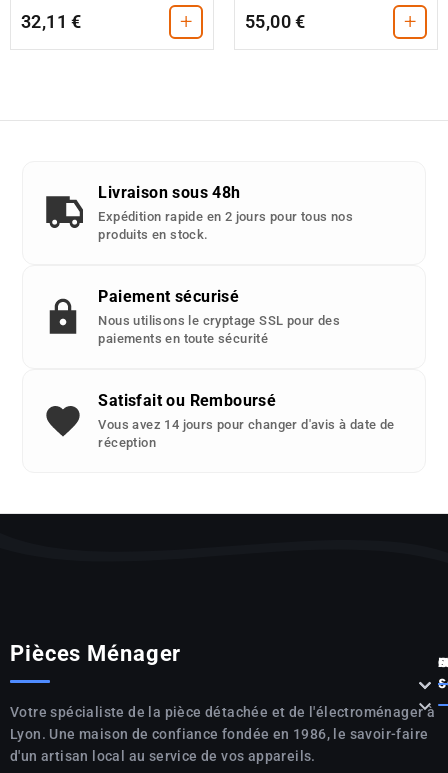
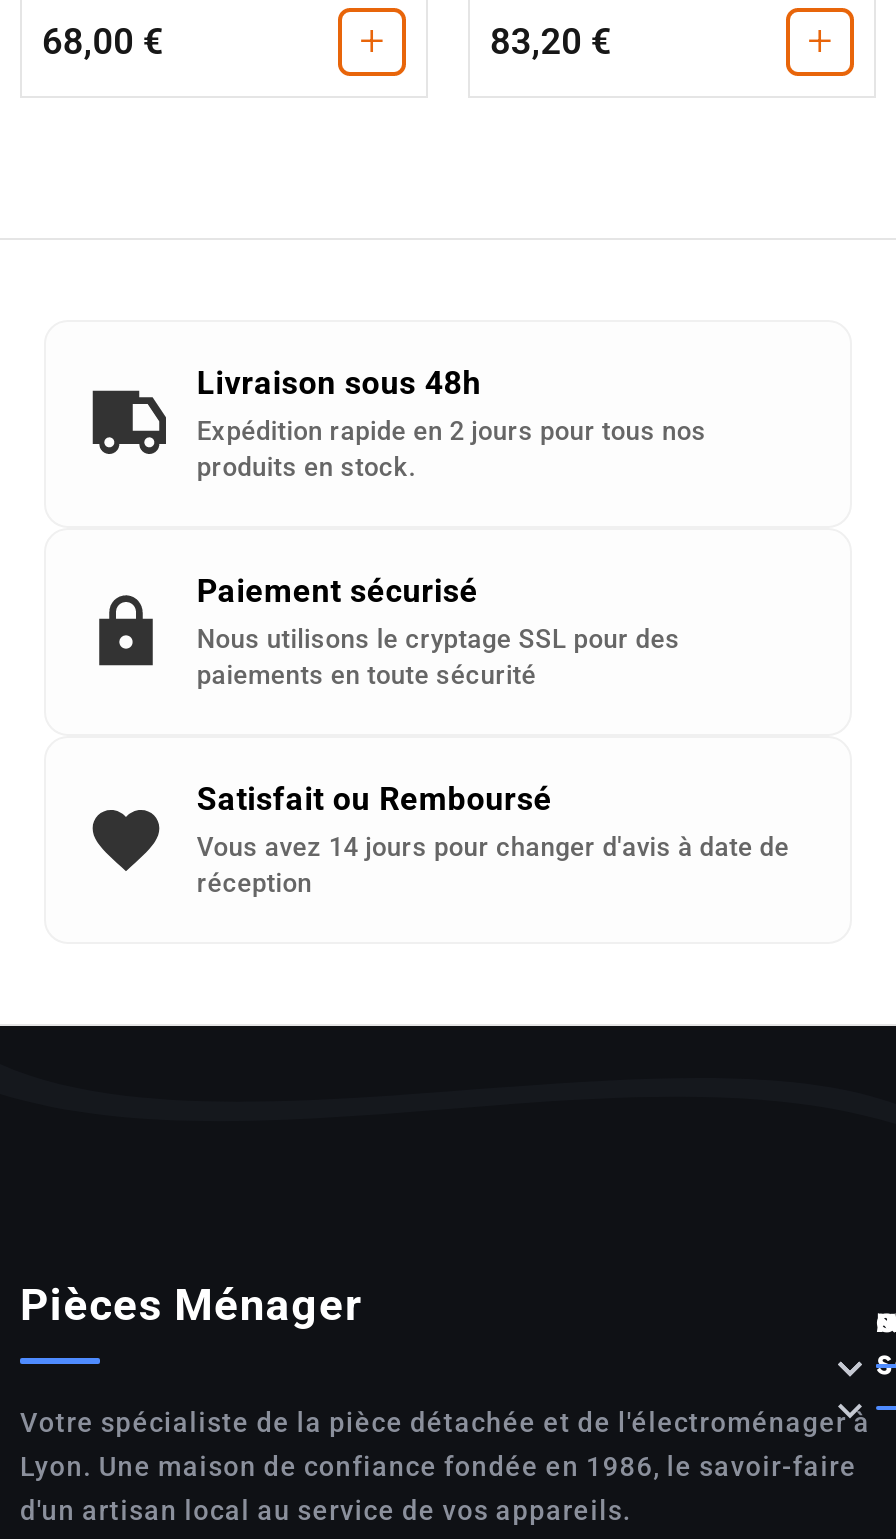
[21,11,82,32] 32,11 € -> [42,20,164,62] 68,00 €
[245,11,306,32] 55,00 € -> [490,20,612,62] 83,20 €

